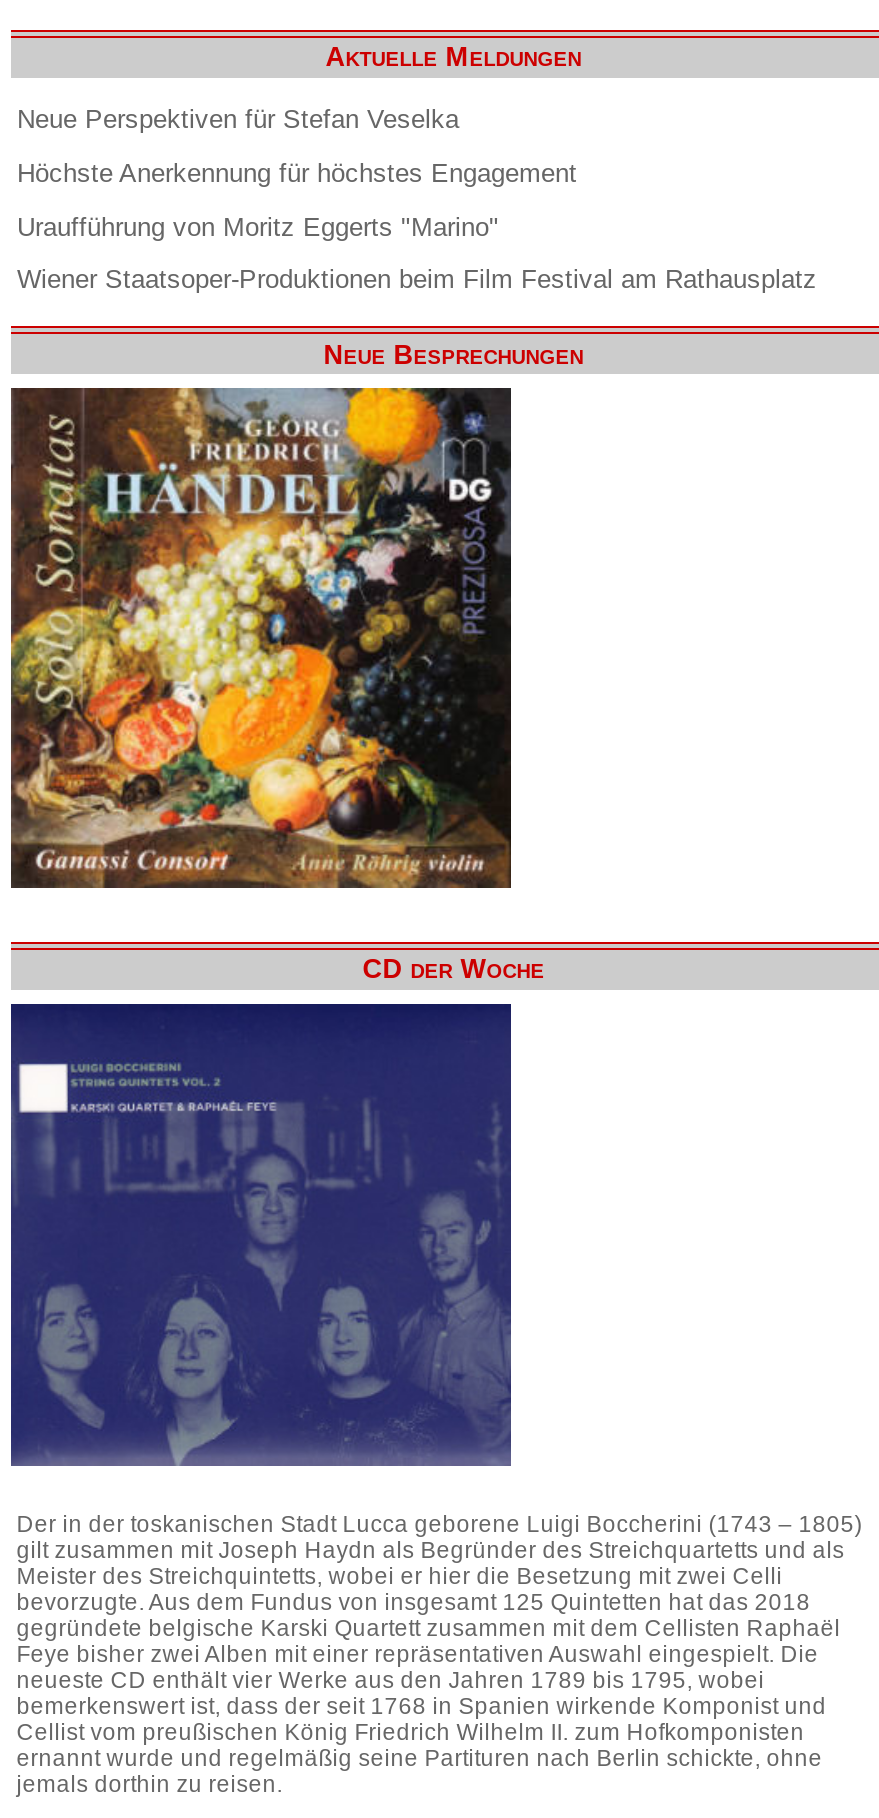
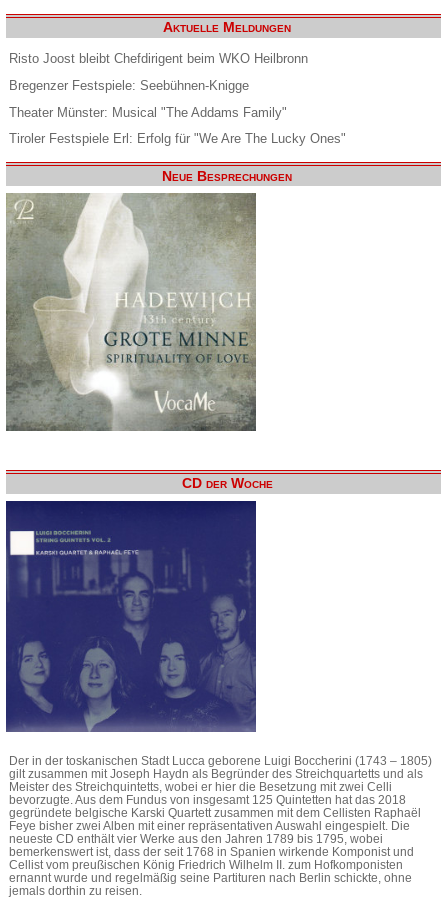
[17,105,459,135] Neue Perspektiven für Stefan Veselka -> [9,51,308,66] Risto Joost bleibt Chefdirigent beim WKO Heilbronn
[17,158,577,188] Höchste Anerkennung für höchstes Engagement -> [9,78,249,93] Bregenzer Festspiele: Seebühnen-Knigge
[17,211,499,241] Uraufführung von Moritz Eggerts "Marino" -> [9,105,287,120] Theater Münster: Musical "The Addams Family"
[17,265,817,295] Wiener Staatsoper-Produktionen beim Film Festival am Rathausplatz -> [9,131,346,146] Tiroler Festspiele Erl: Erfolg für "We Are The Lucky Ones"
[9,386,513,890] [image] -> [6,192,257,443] [image]

